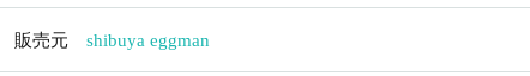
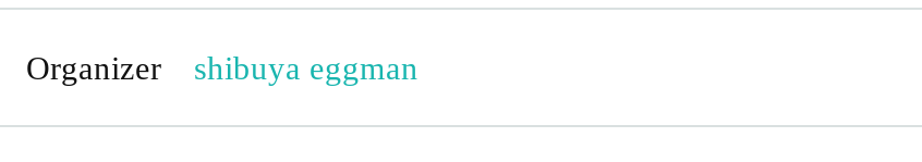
[14,30,68,49] 販売元 -> [26,50,161,85] Organizer

